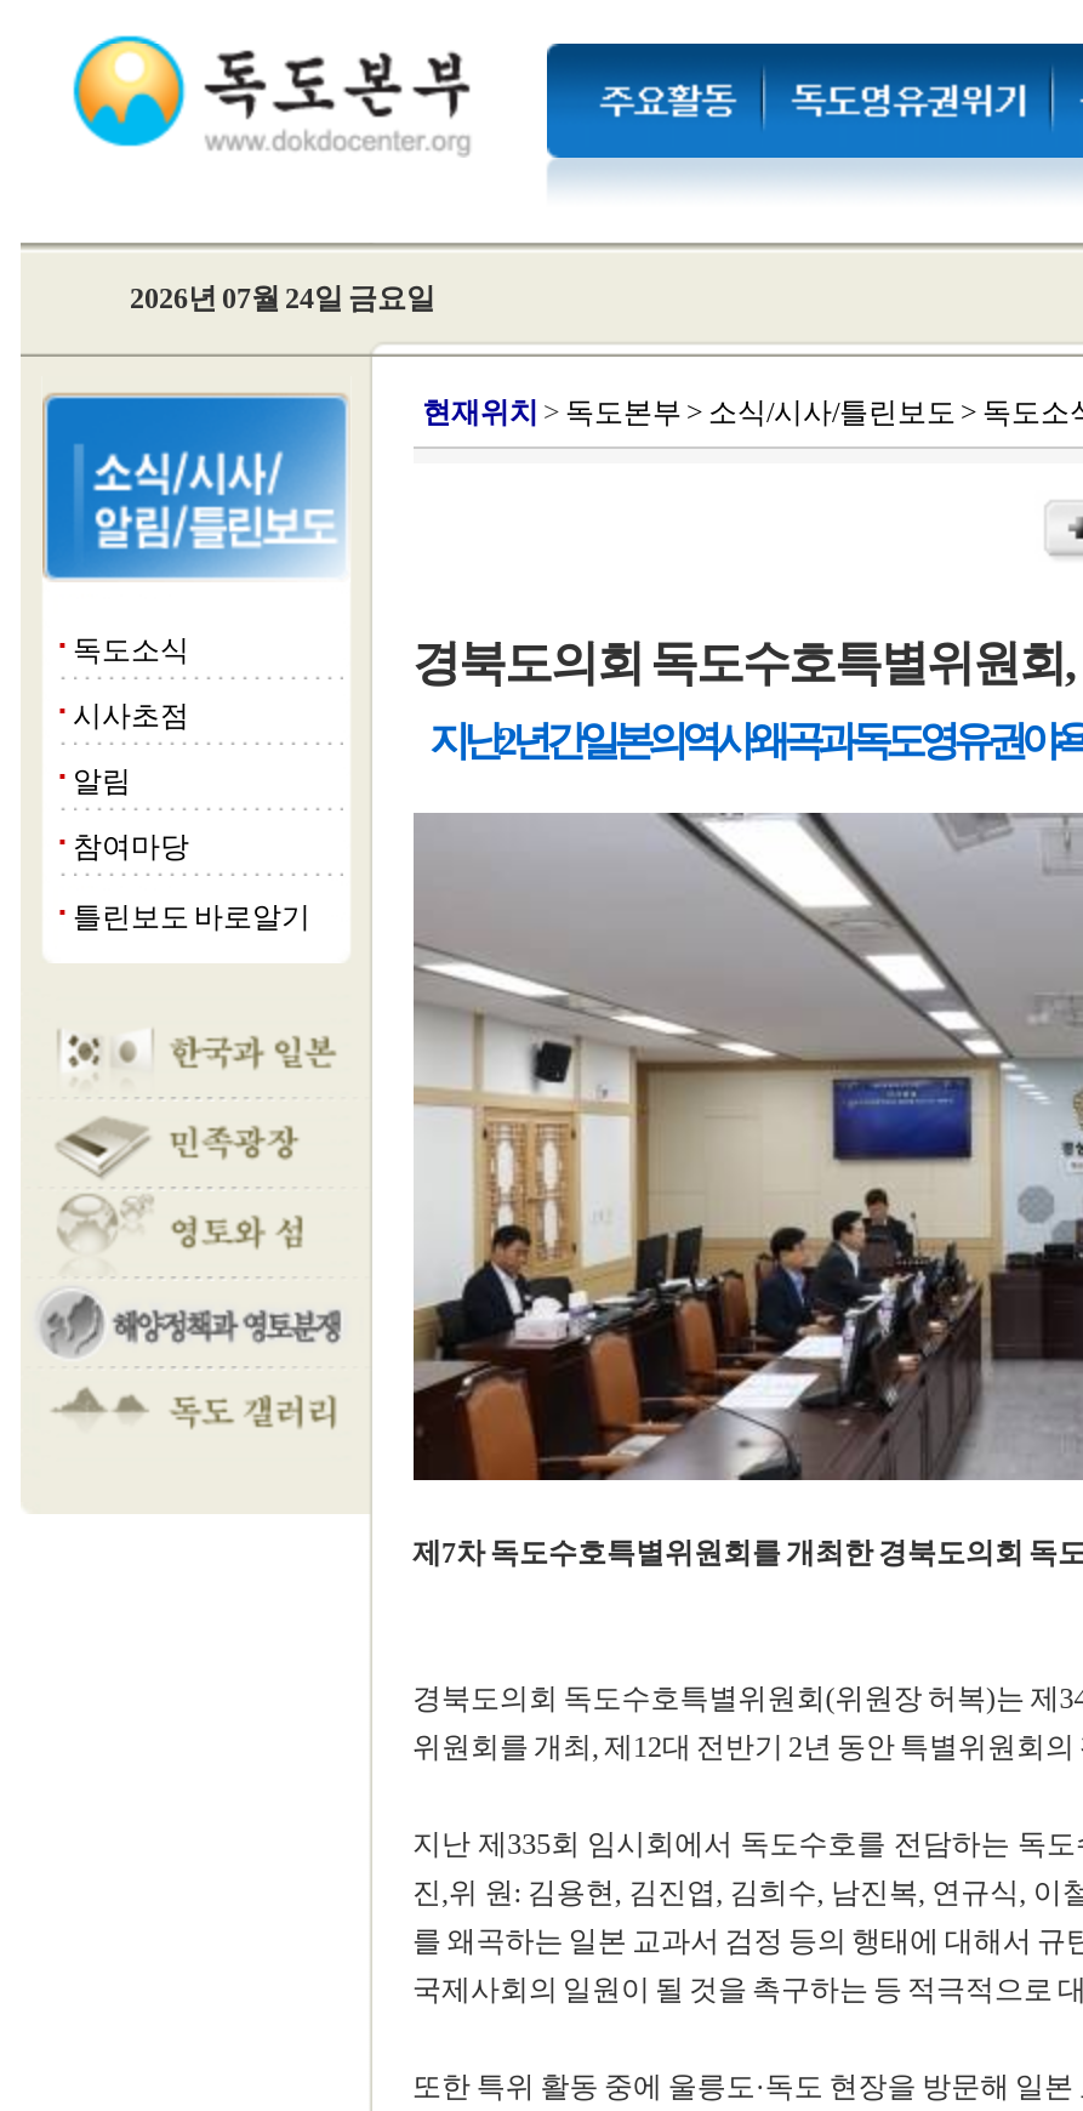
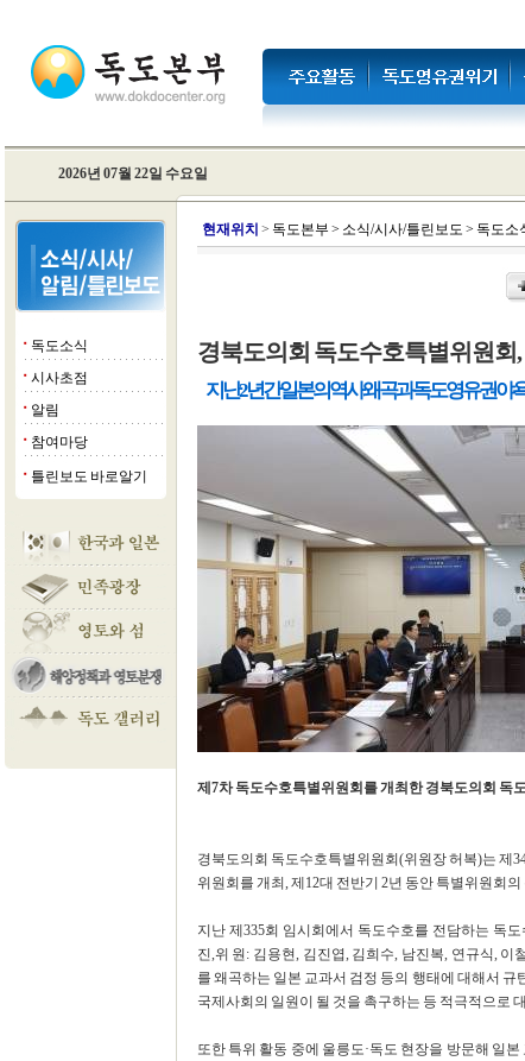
[130,281,435,315] 2026년 07월 24일 금요일 -> [58,165,208,182] 2026년 07월 22일 수요일

